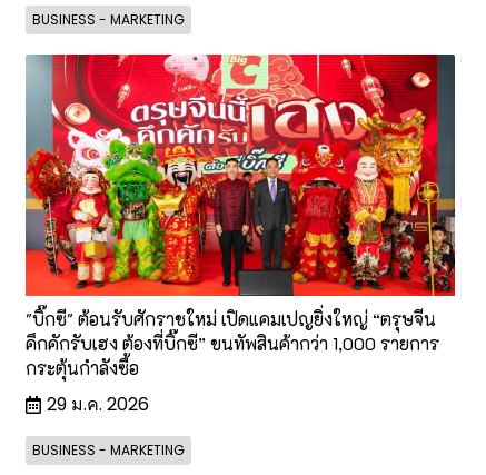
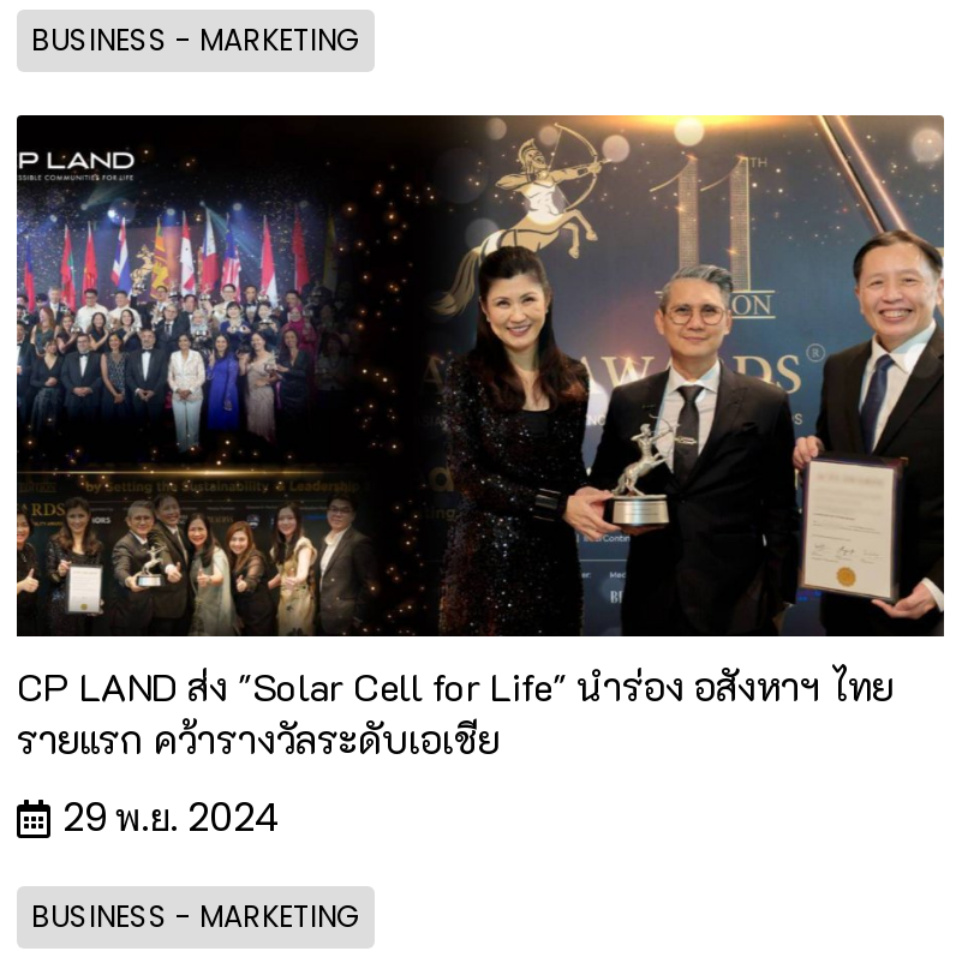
[24,53,456,379] [image] | "บิ๊กซี" ต้อนรับศักราชใหม่ เปิดแคมเปญยิ่งใหญ่ “ตรุษจีน | คึกคักรับเฮง ต้องที่บิ๊กซี” ขนทัพสินค้ากว่า 1,000 รายการ | กระตุ้นกำลังซื้อ -> [14,112,946,764] [image] | CP LAND ส่ง "Solar Cell for Life" นำร่อง อสังหาฯ ไทย | รายแรก คว้ารางวัลระดับเอเชีย
[47,391,149,417] 29 ม.ค. 2026 -> [62,790,281,846] 29 พ.ย. 2024

